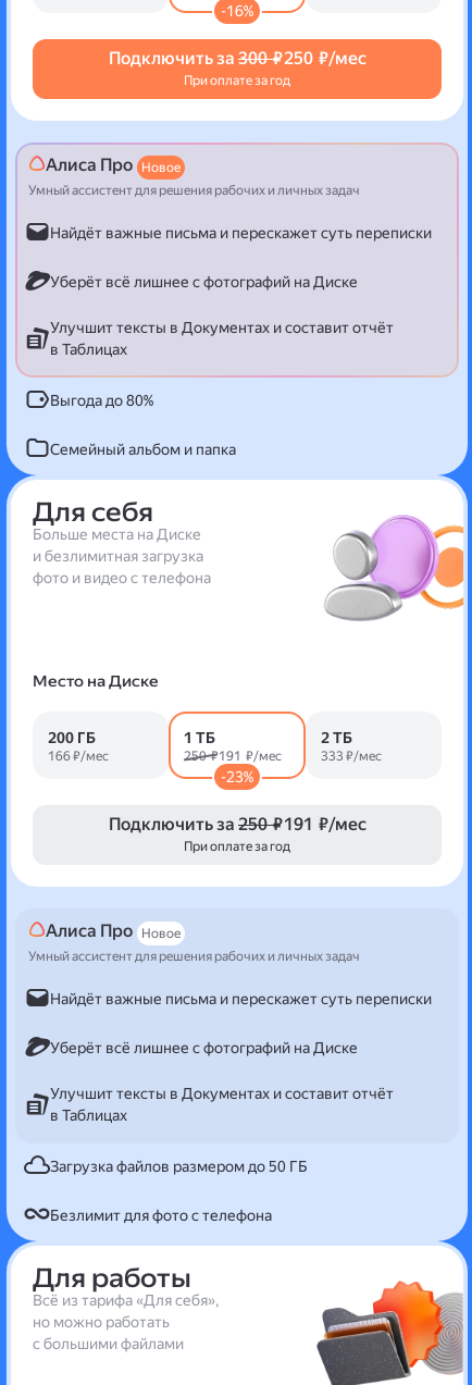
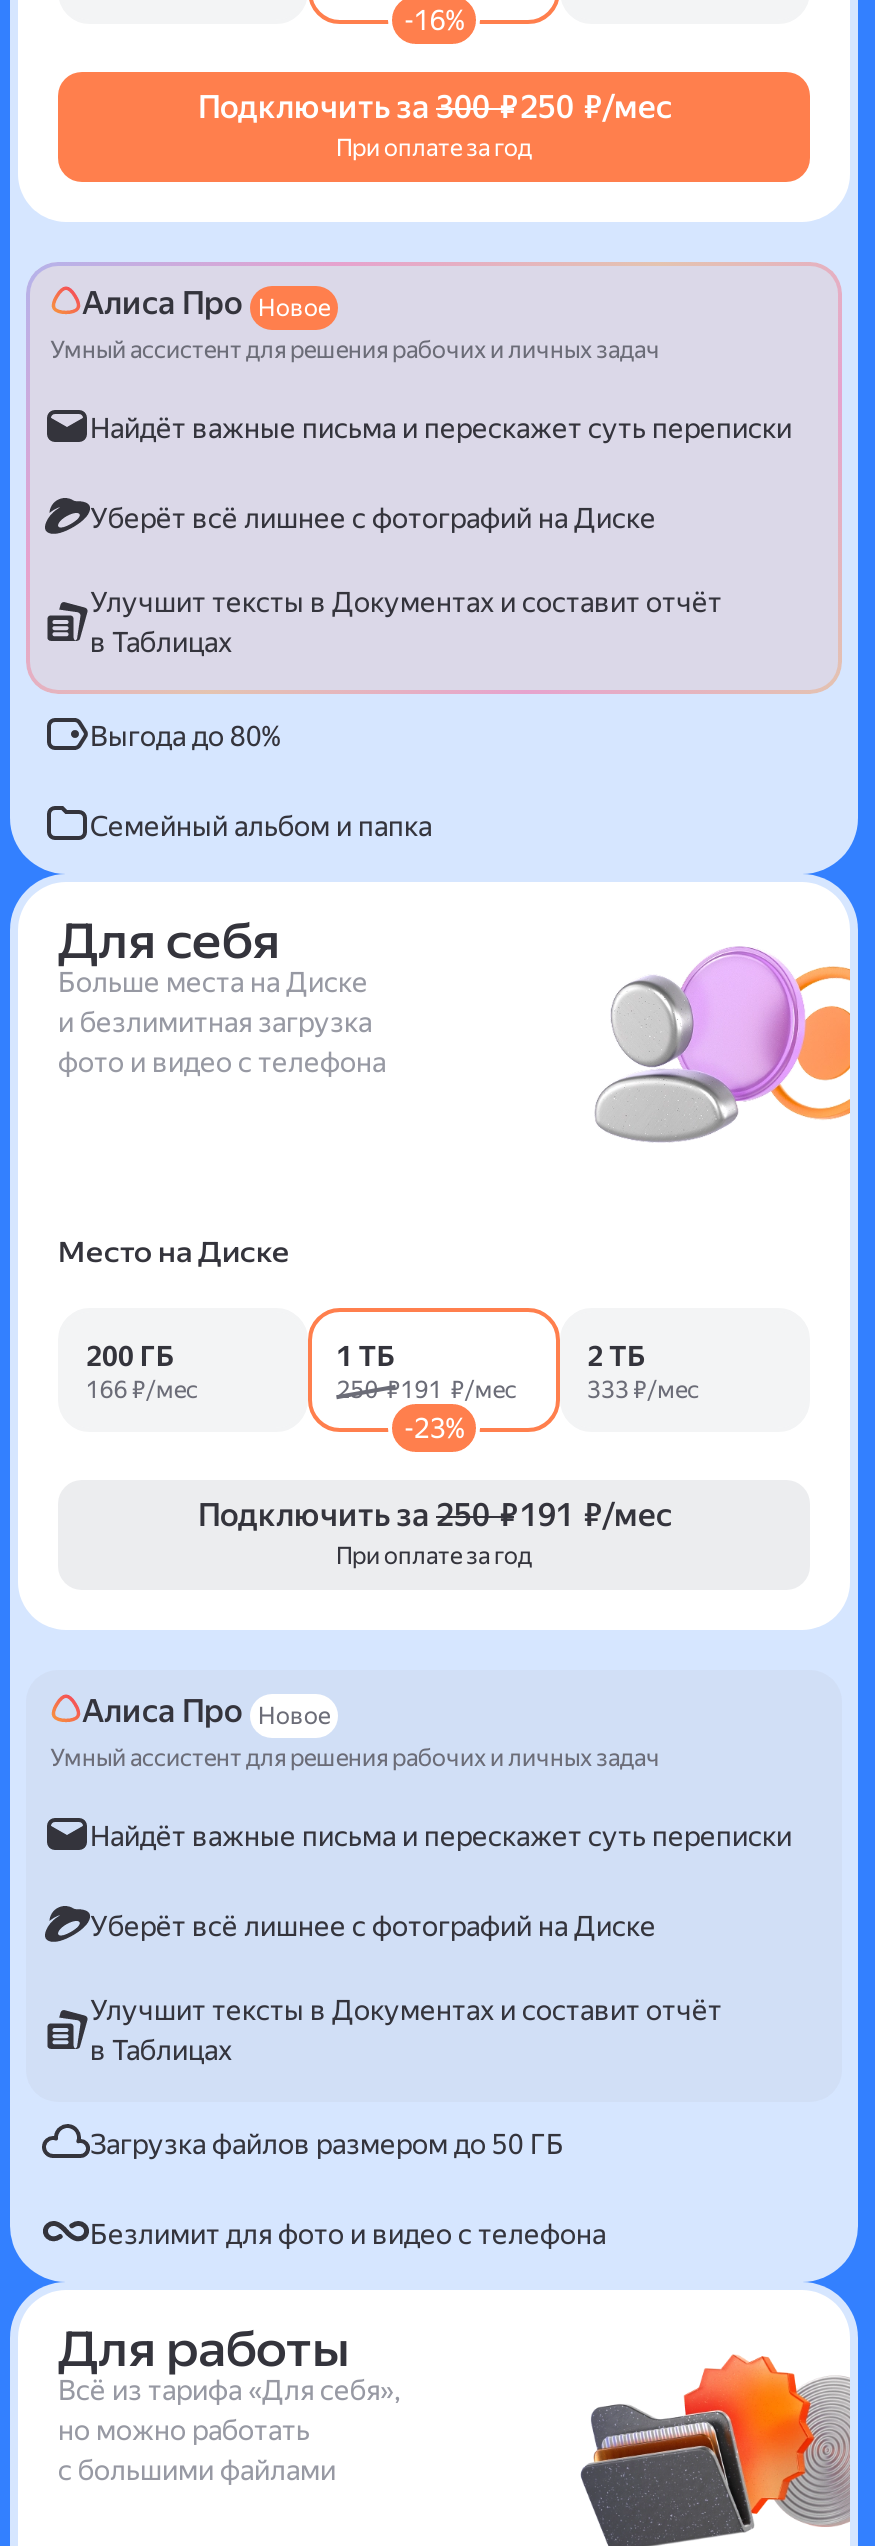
[50,1206,272,1223] Безлимит для фото с телефона -> [90,2217,606,2249] Безлимит для фото и видео с телефона

